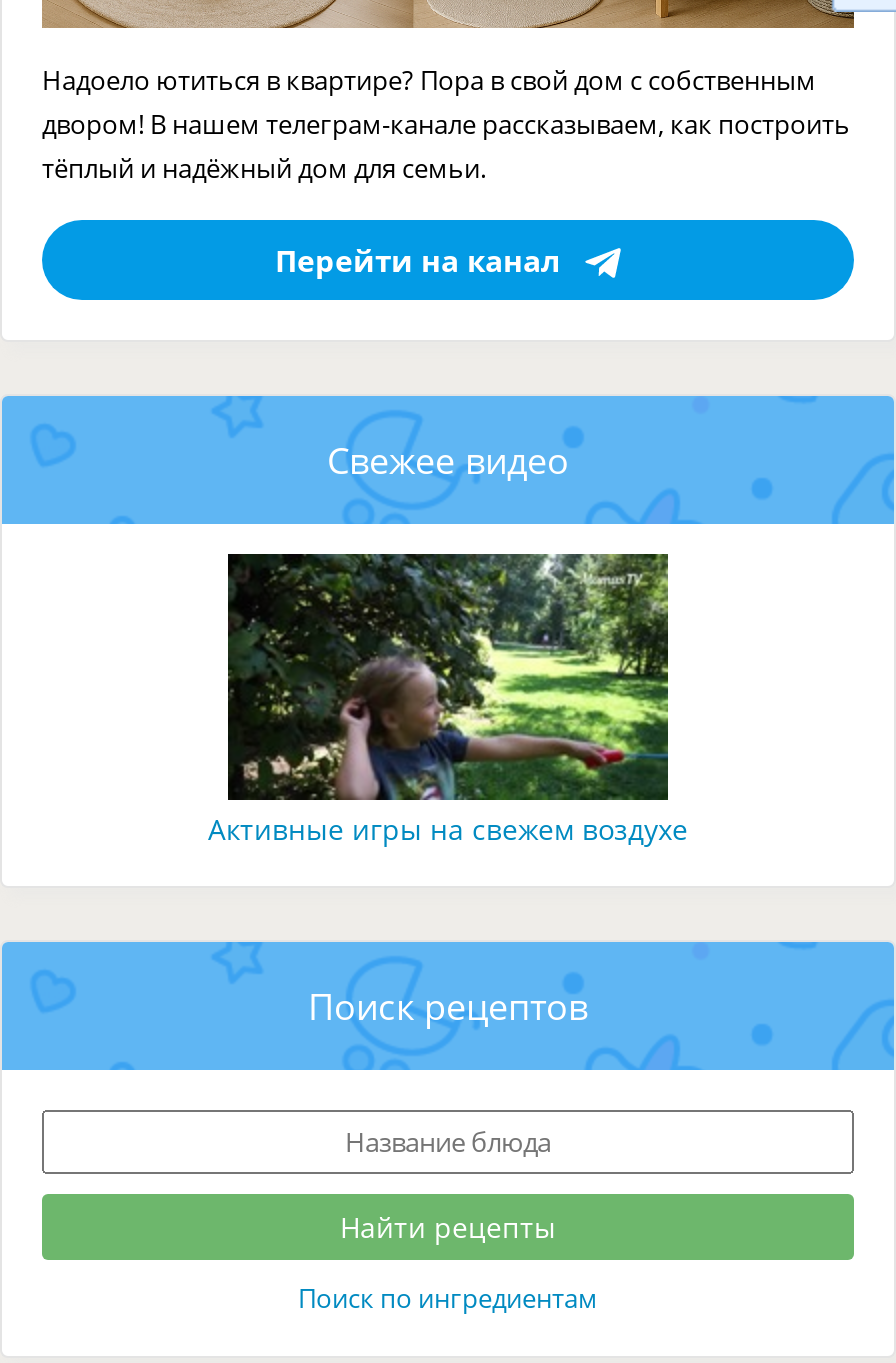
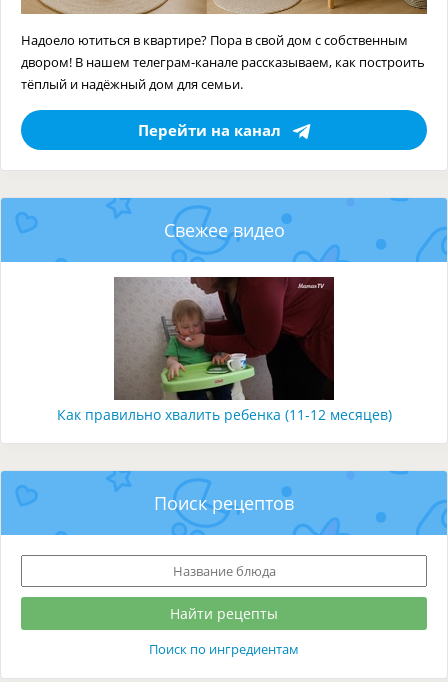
[208,552,688,848] [image] | Активные игры на свежем воздухе -> [56,276,391,424] [image] | Как правильно хвалить ребенка (11-12 месяцев)

